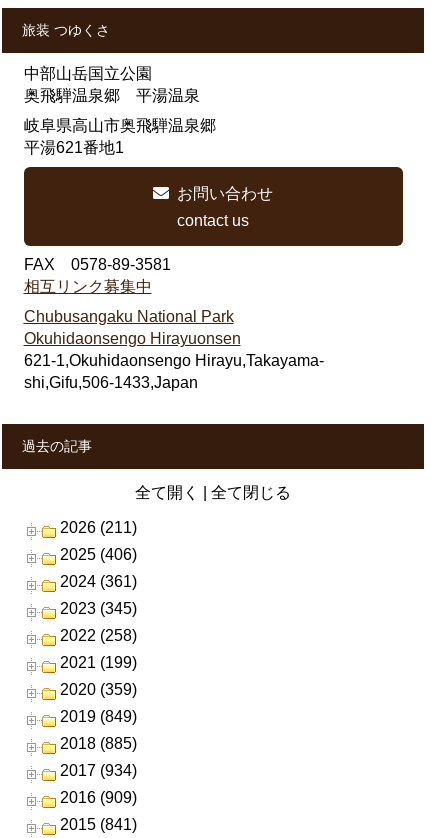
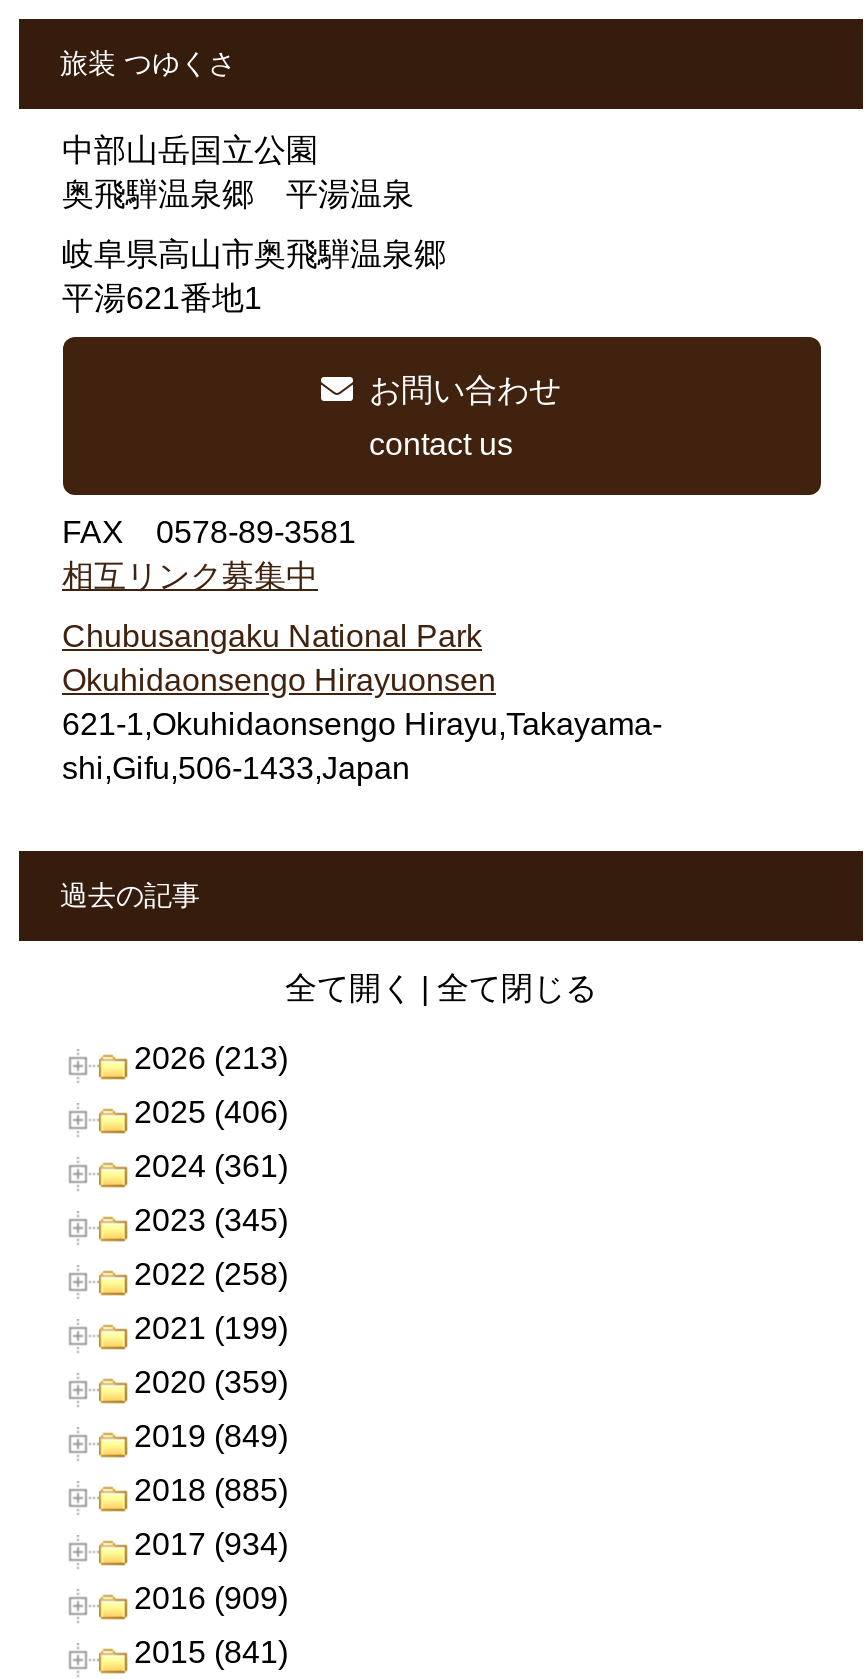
[59,519,136,536] 2026 (211) -> [134,1042,288,1076] 2026 (213)

